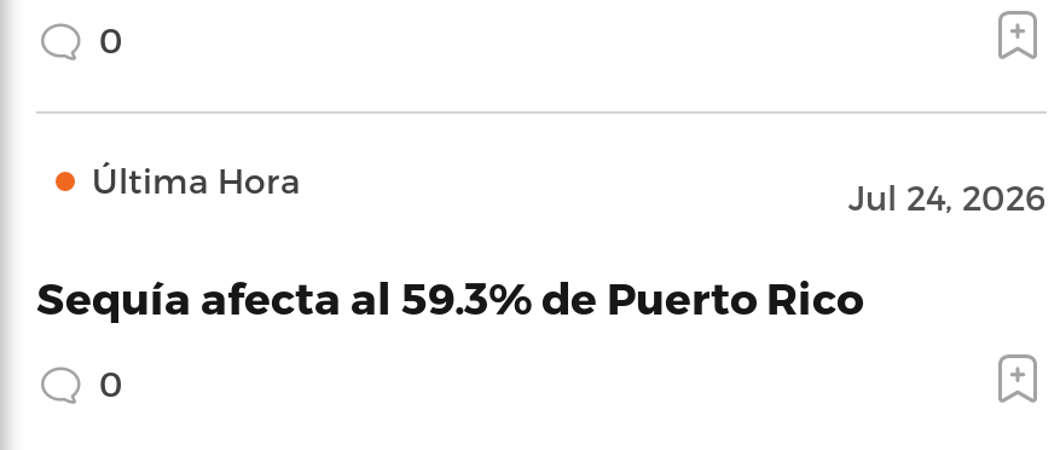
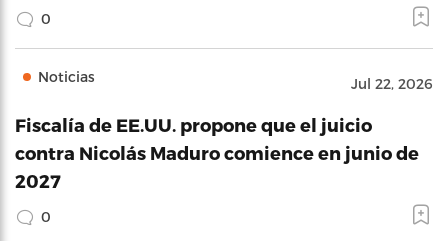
[92,160,1047,218] Última Hora | Jul 24, 2026 -> [38,68,433,92] Noticias | Jul 22, 2026
[36,271,863,322] Sequía afecta al 59.3% de Puerto Rico -> [15,114,419,191] Fiscalía de EE.UU. propone que el juicio | contra Nicolás Maduro comience en junio de | 2027

